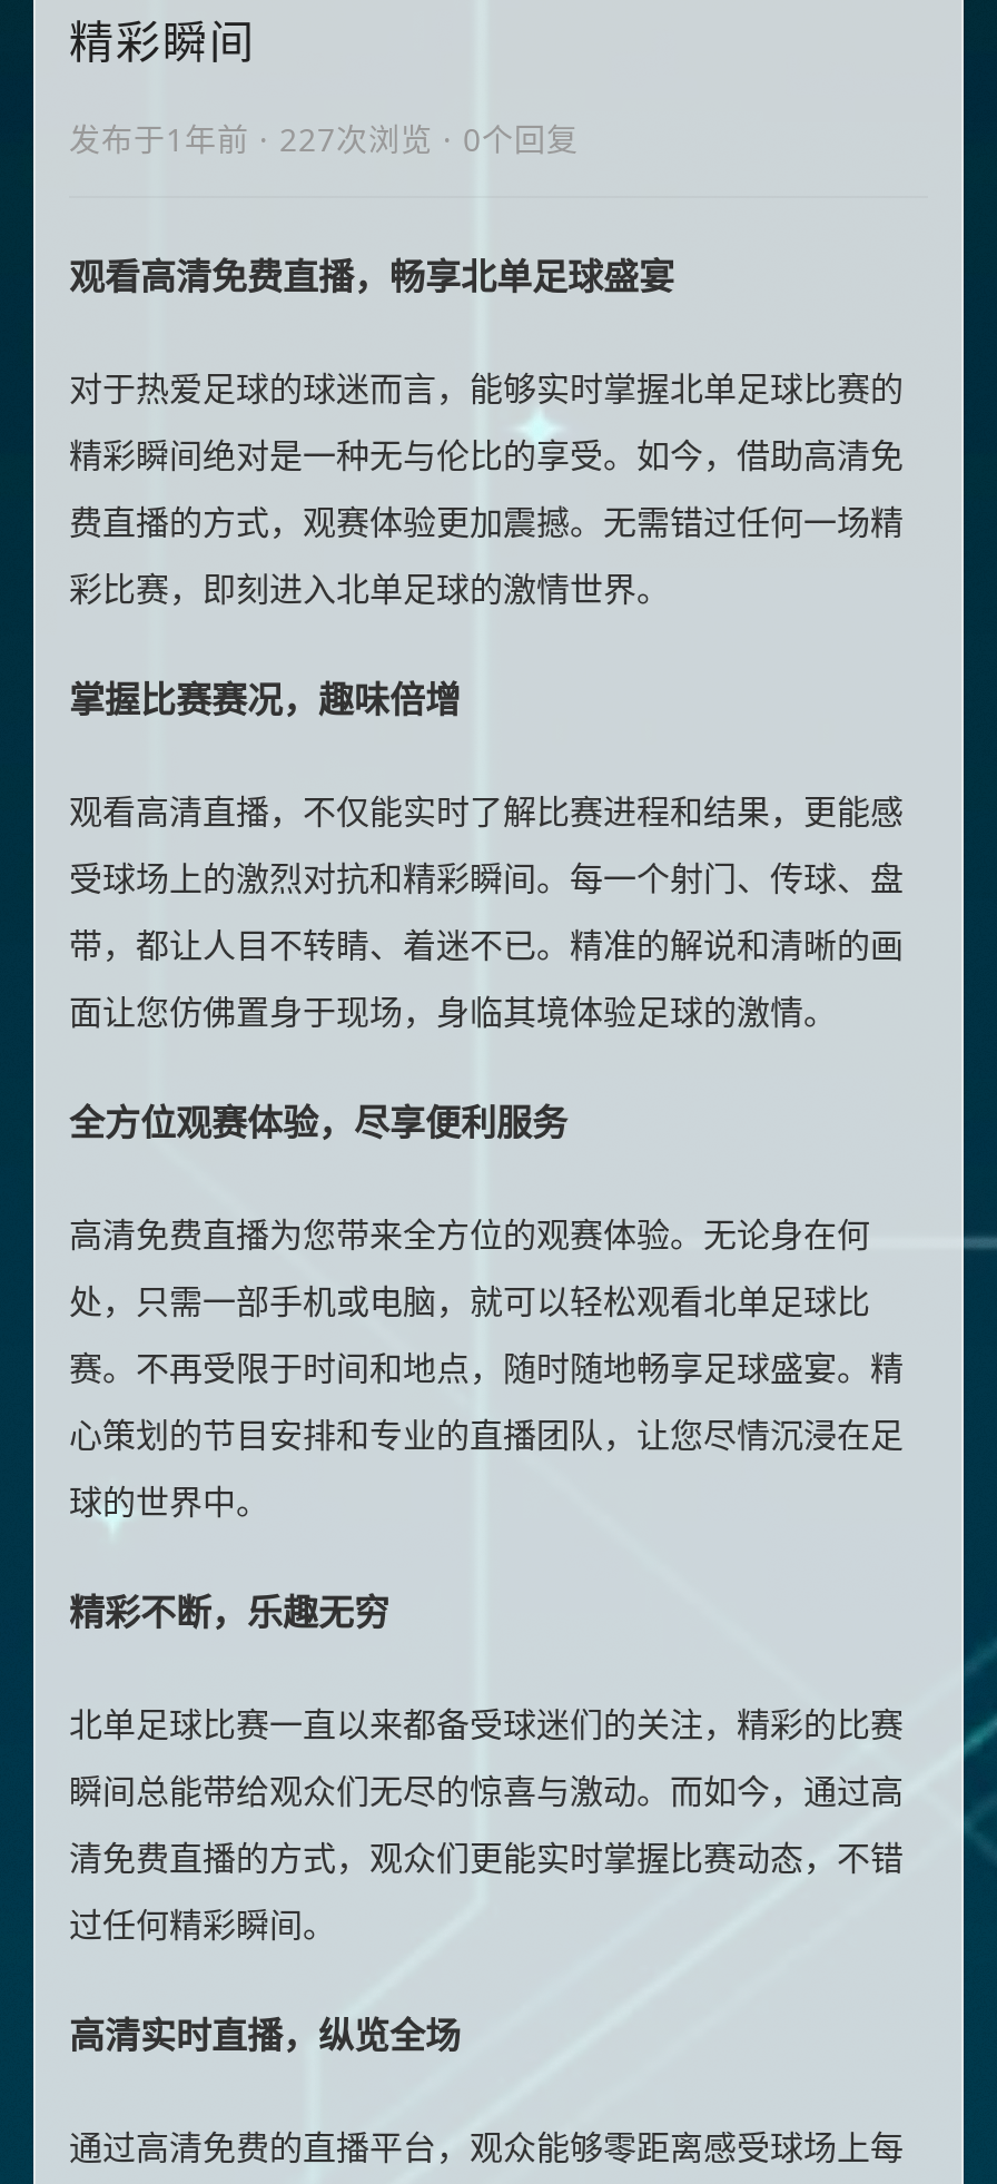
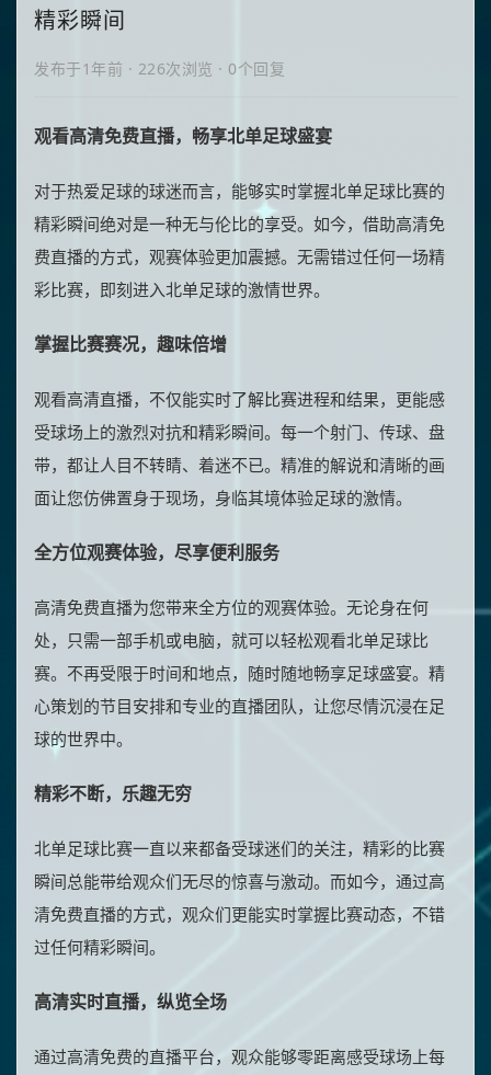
[69,118,579,160] 发布于1年前 · 227次浏览 · 0个回复 -> [34,58,285,79] 发布于1年前 · 226次浏览 · 0个回复

